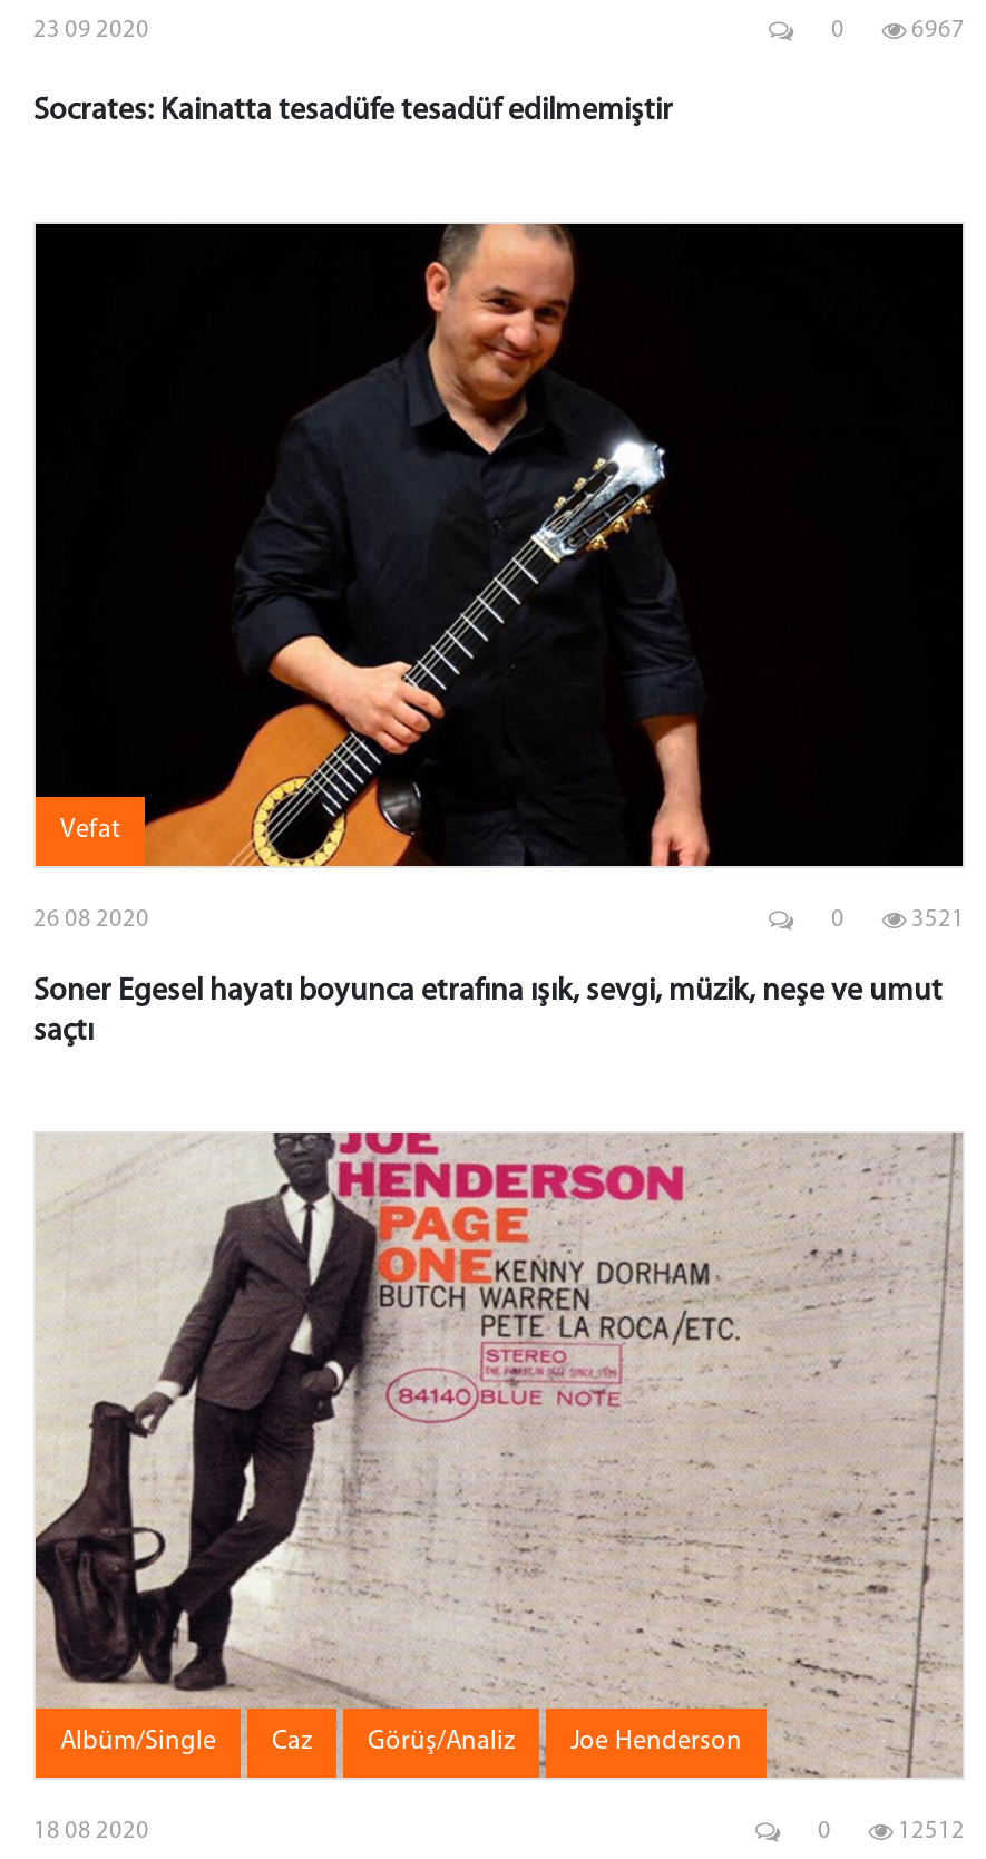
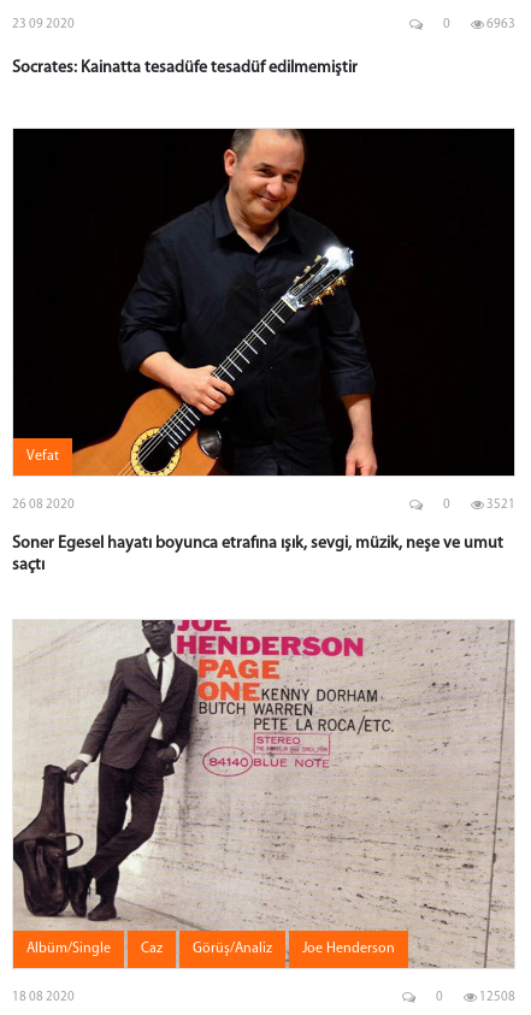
[911,19,965,43] 6967 -> [486,18,515,31] 6963
[898,1820,965,1844] 12512 -> [479,991,515,1004] 12508

